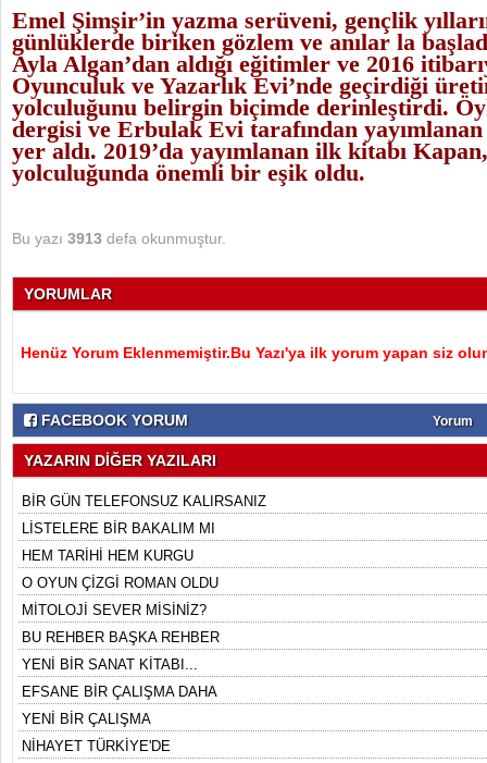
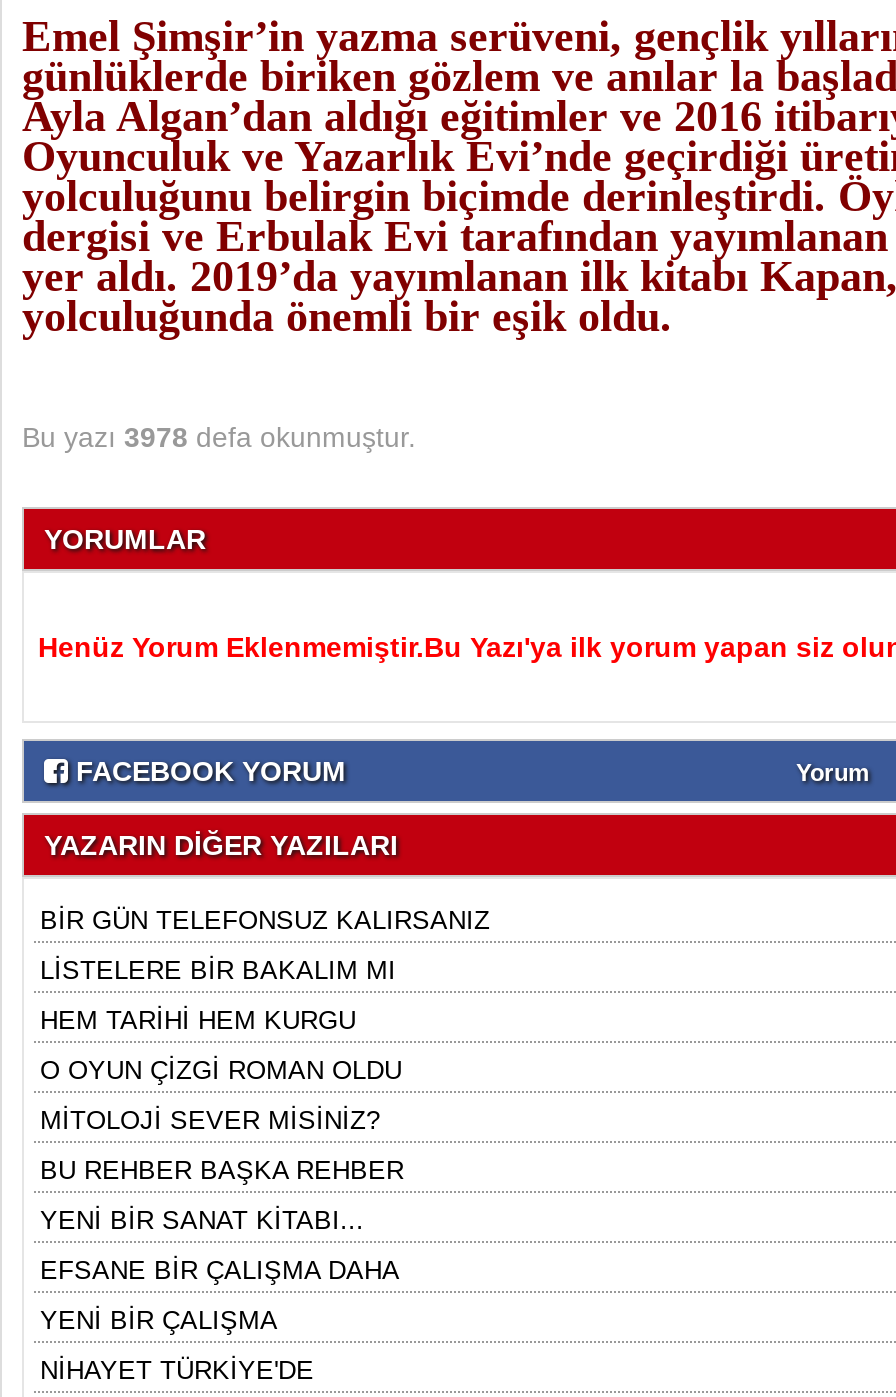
[12,230,226,247] Bu yazı 3913 defa okunmuştur. -> [22,421,416,453] Bu yazı 3978 defa okunmuştur.

